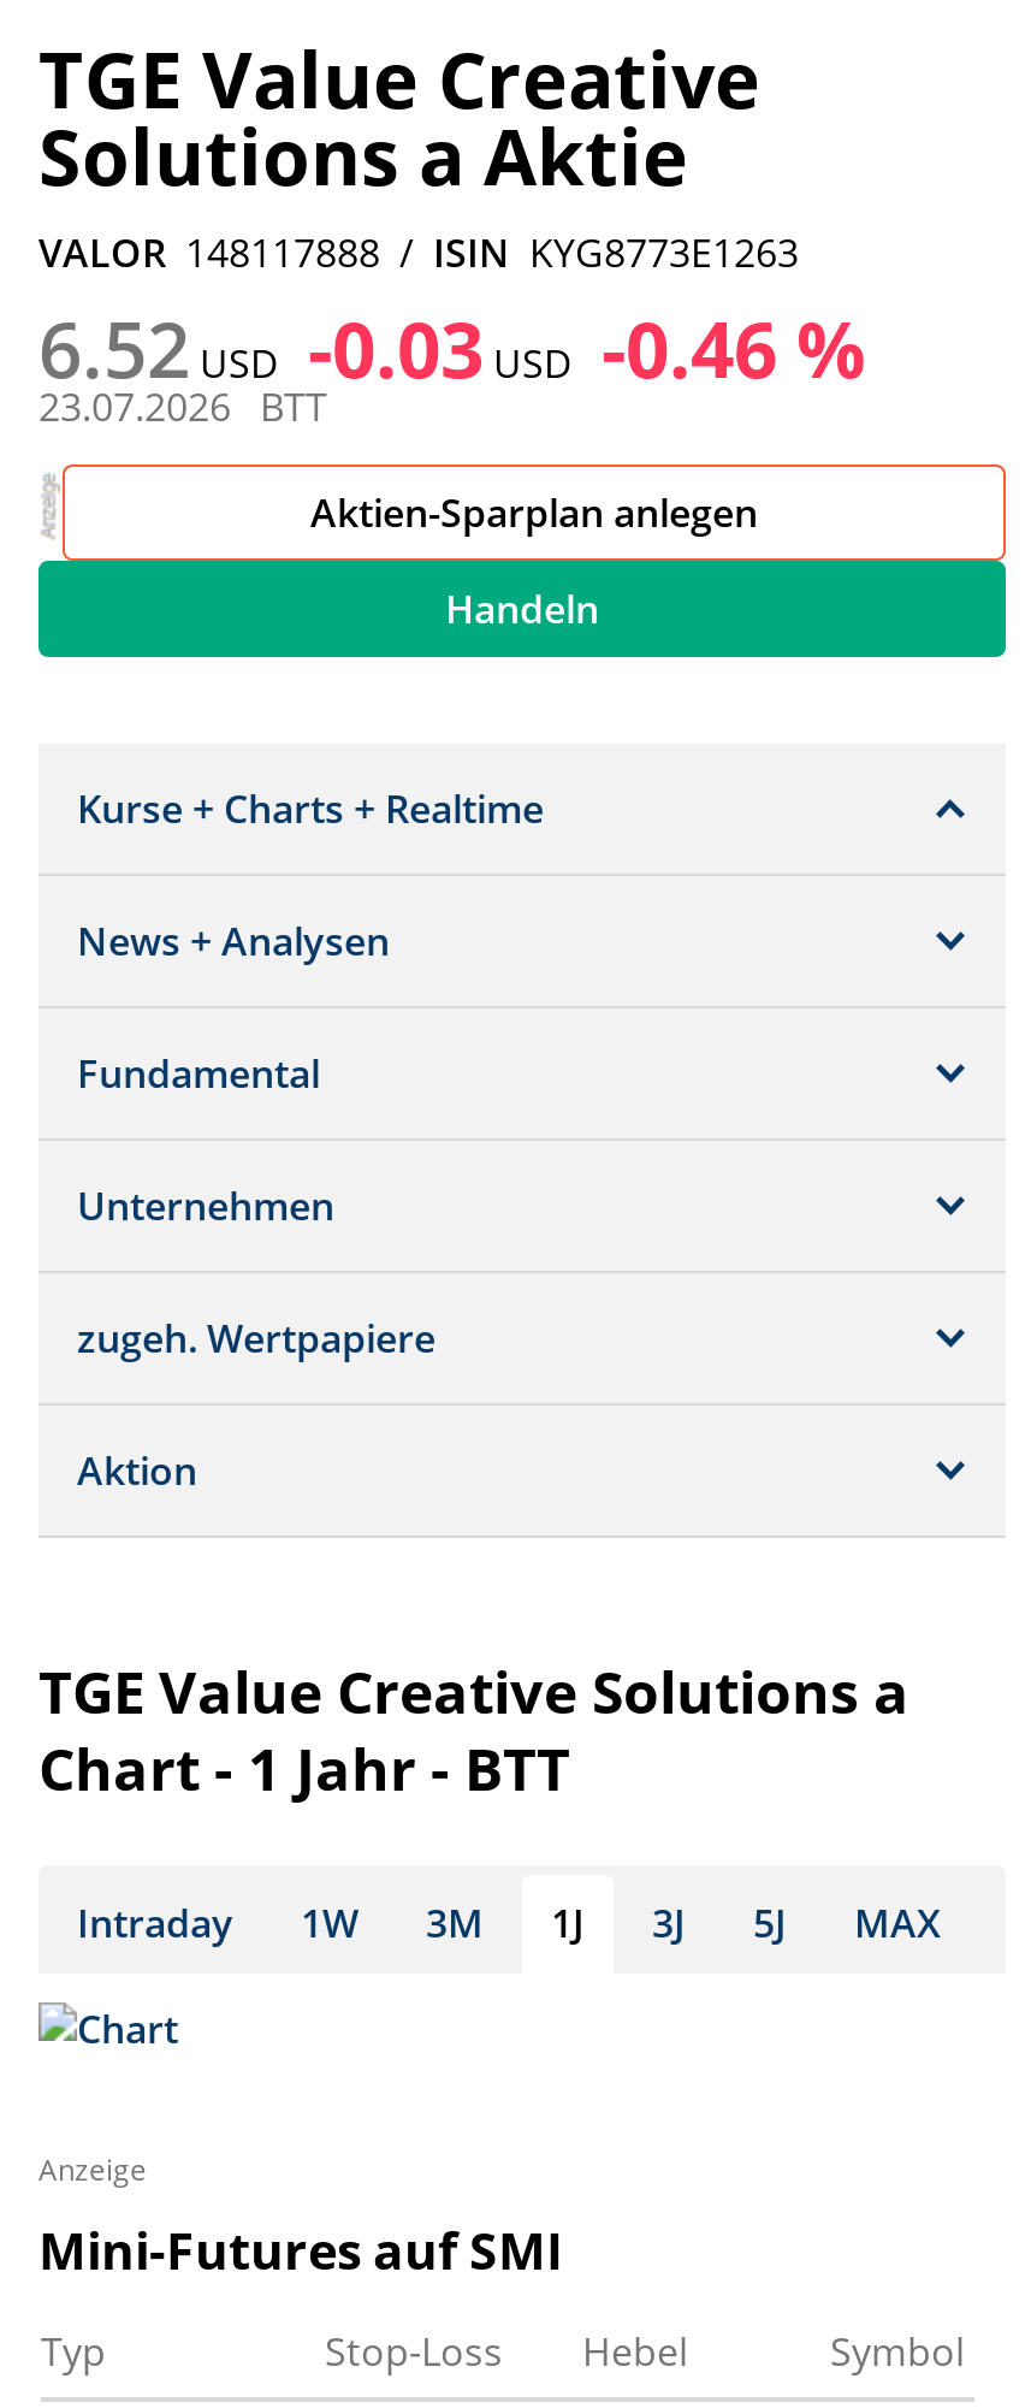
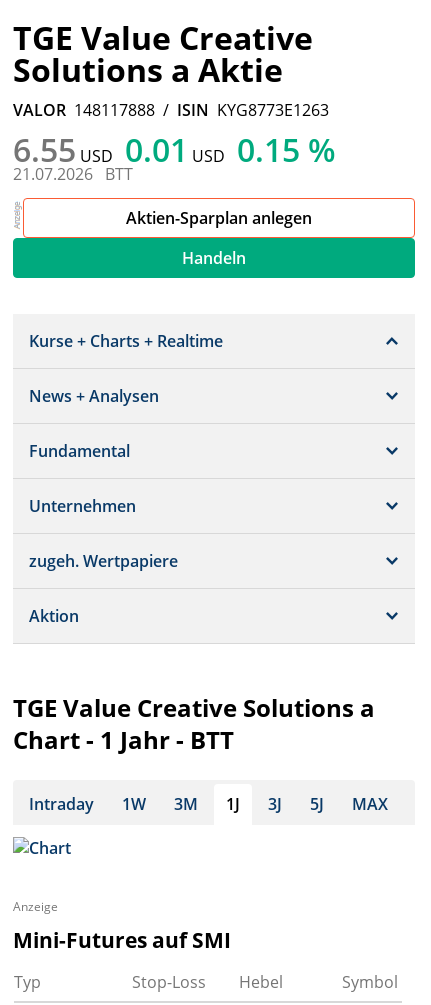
[38,296,866,400] 6.52 USD -0.03 USD -0.46 % -> [13,128,336,171] 6.55 USD 0.01 USD 0.15 %
[38,380,327,433] 23.07.2026 BTT -> [13,163,133,185] 21.07.2026 BTT

